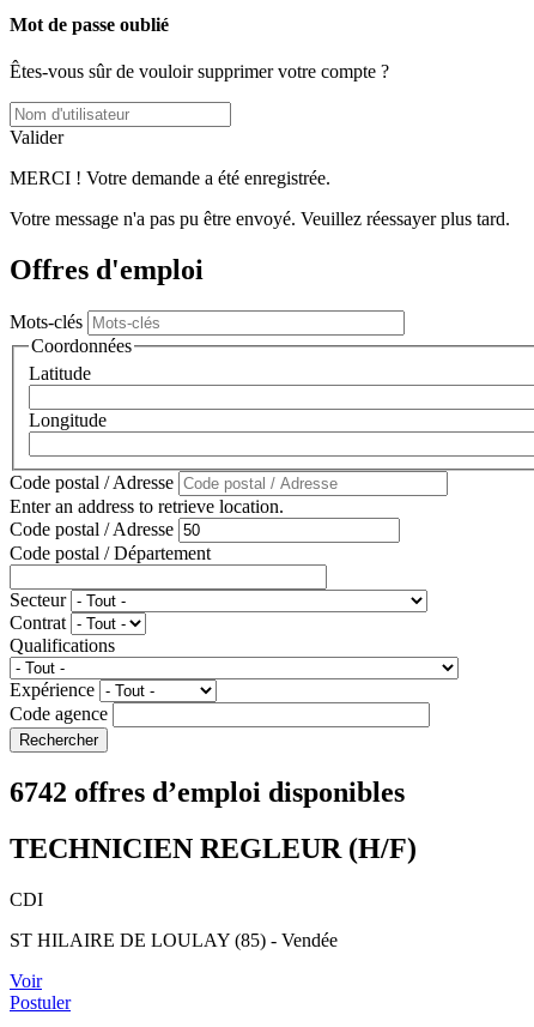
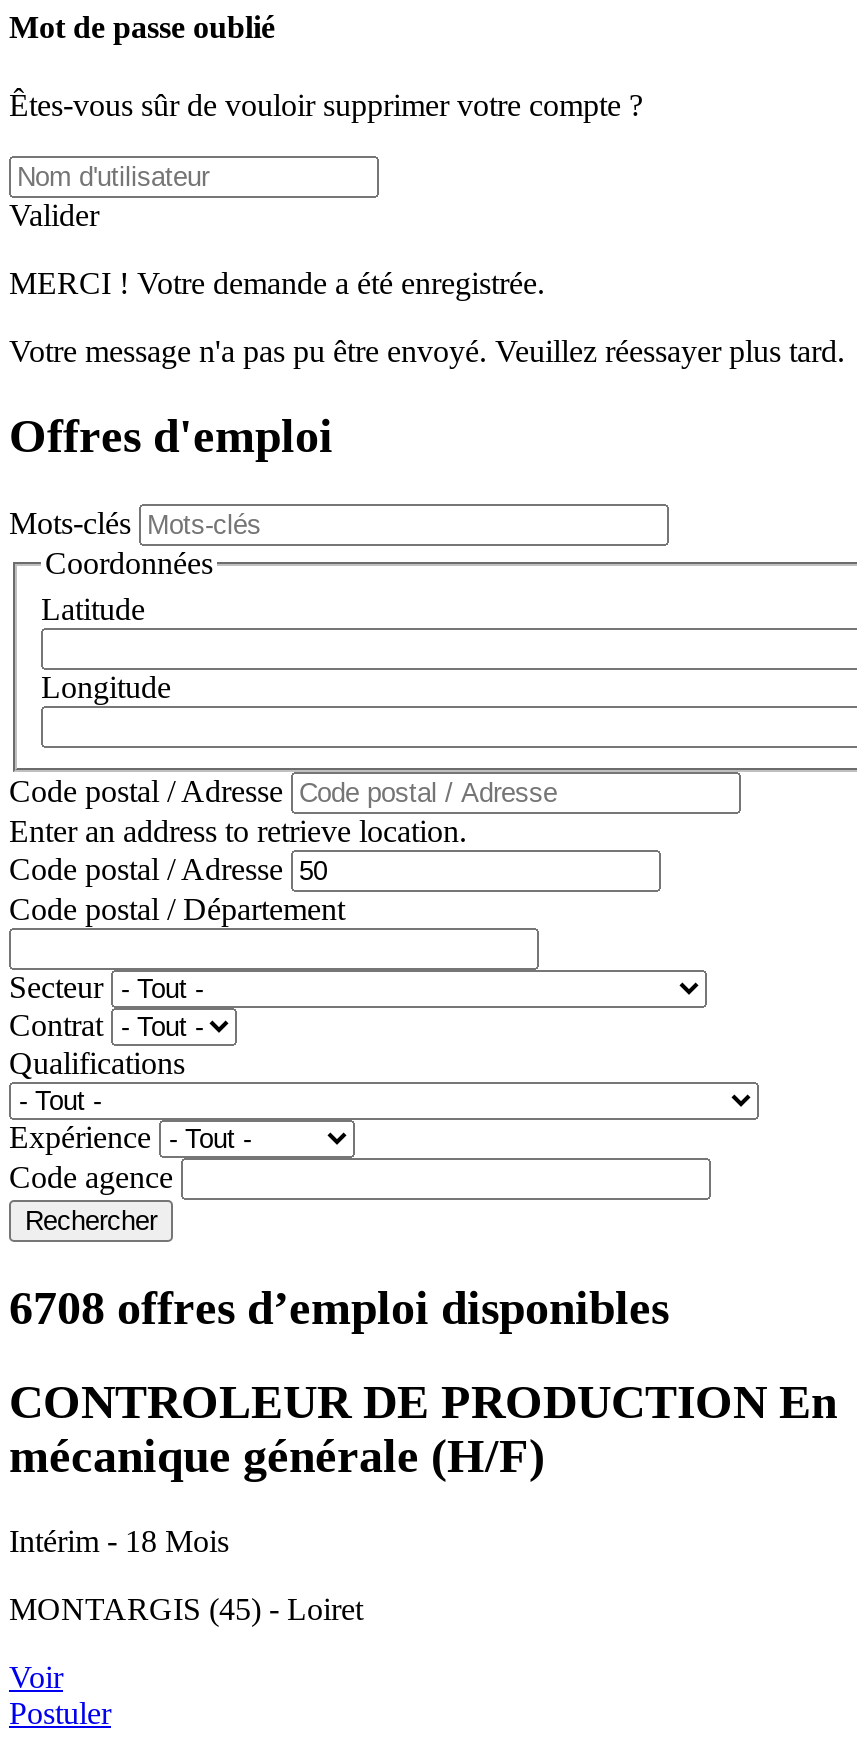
[10,777,405,808] 6742 offres d’emploi disponibles -> [9,1282,669,1334] 6708 offres d’emploi disponibles
[10,833,417,864] TECHNICIEN REGLEUR (H/F) -> [9,1376,837,1482] CONTROLEUR DE PRODUCTION En | mécanique générale (H/F)
[10,889,43,910] CDI -> [9,1524,229,1558] Intérim - 18 Mois
[10,930,338,950] ST HILAIRE DE LOULAY (85) - Vendée -> [9,1592,363,1626] MONTARGIS (45) - Loiret

